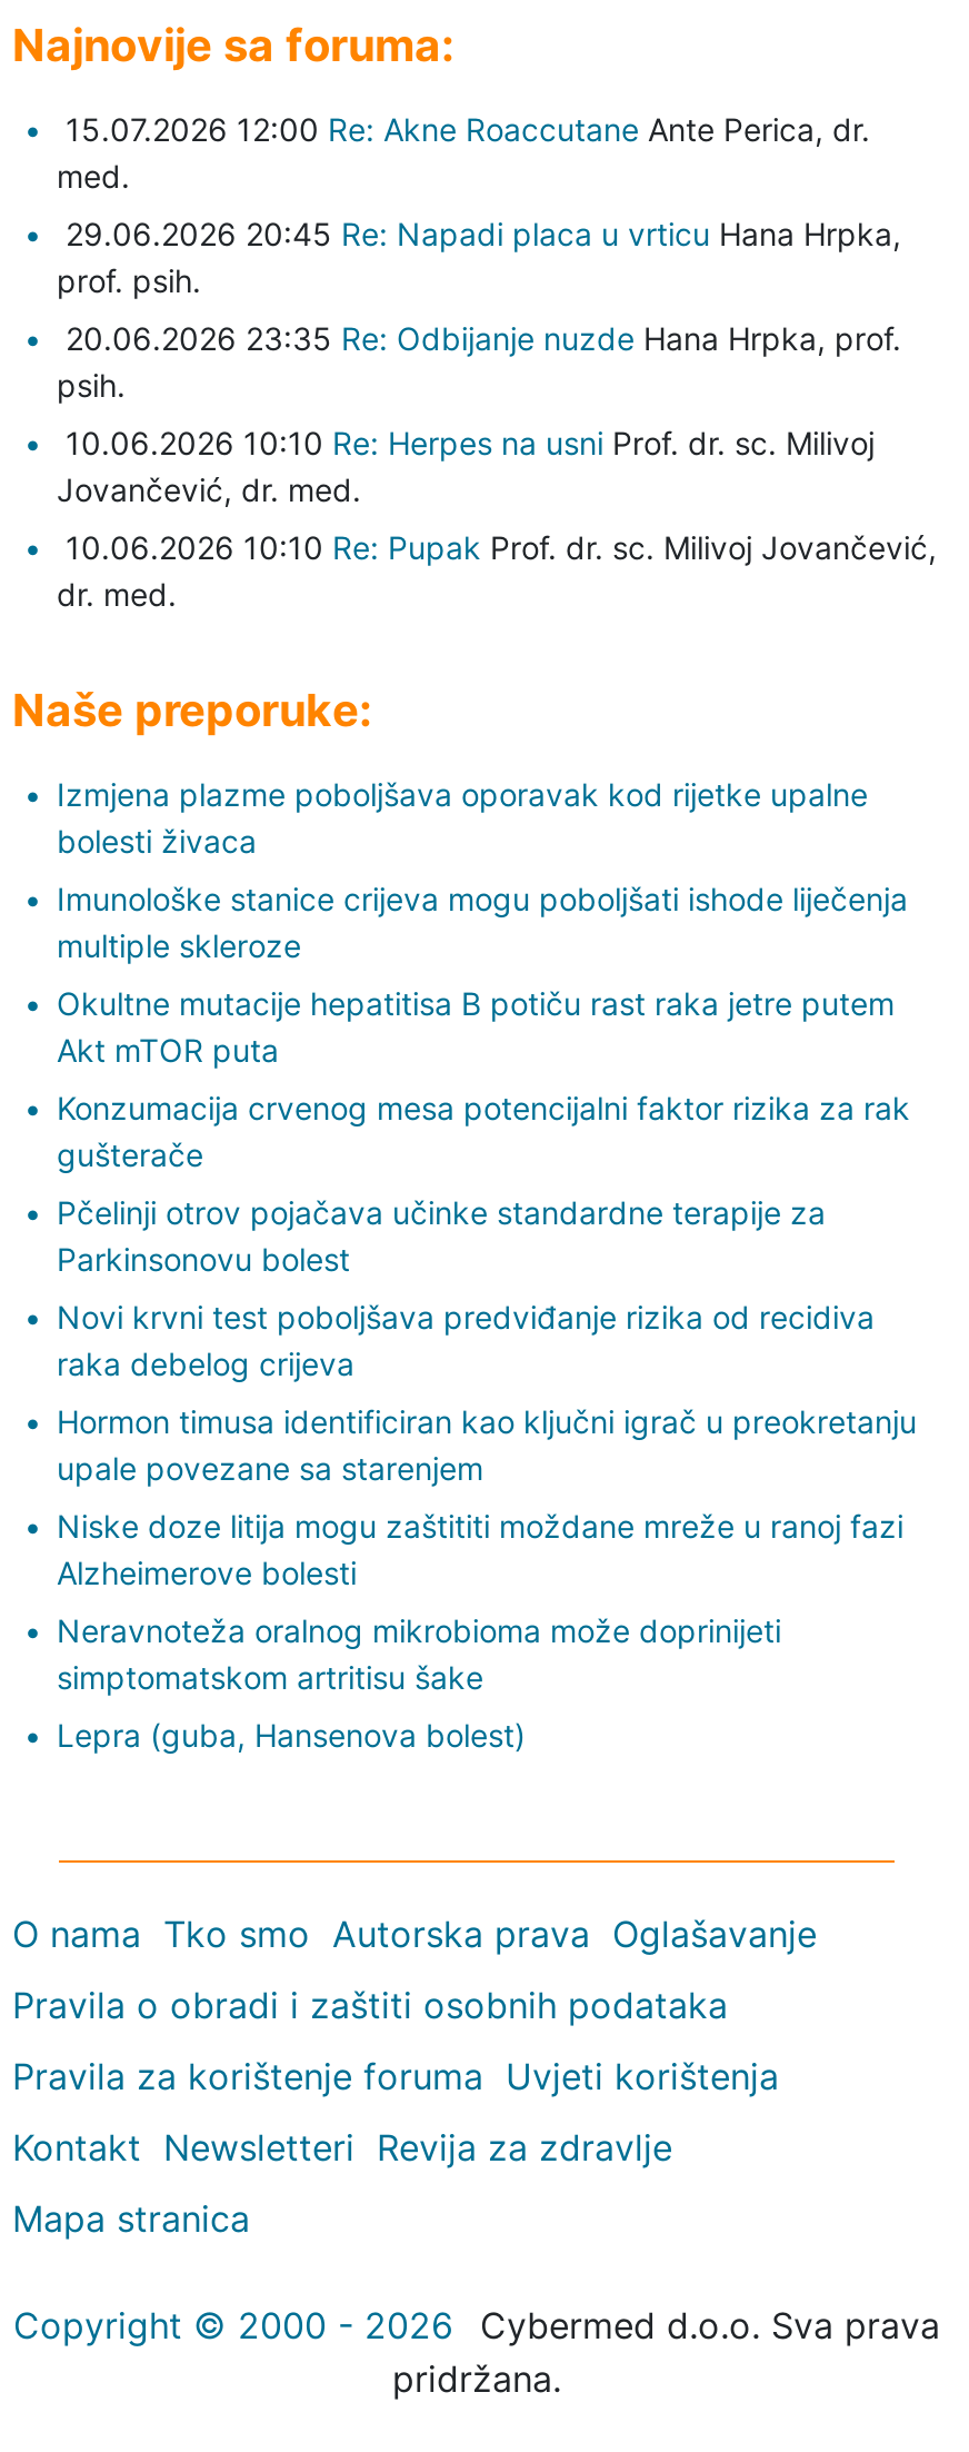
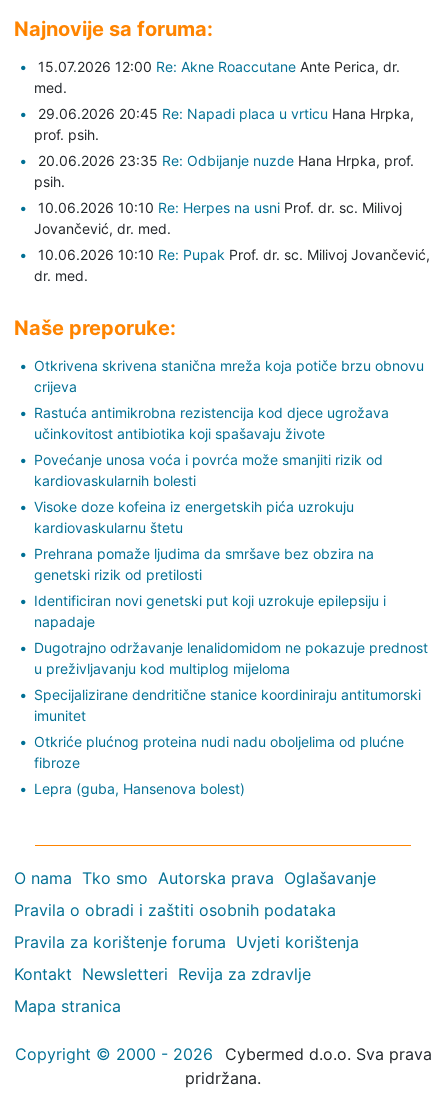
[57,775,868,859] Izmjena plazme poboljšava oporavak kod rijetke upalne | bolesti živaca -> [34,357,424,395] Otkrivena skrivena stanična mreža koja potiče brzu obnovu | crijeva
[57,879,908,964] Imunološke stanice crijeva mogu poboljšati ishode liječenja | multiple skleroze -> [34,404,389,442] Rastuća antimikrobna rezistencija kod djece ugrožava | učinkovitost antibiotika koji spašavaju živote
[57,984,895,1068] Okultne mutacije hepatitisa B potiču rast raka jetre putem | Akt mTOR puta -> [34,451,383,489] Povećanje unosa voća i povrća može smanjiti rizik od | kardiovaskularnih bolesti
[57,1088,910,1173] Konzumacija crvenog mesa potencijalni faktor rizika za rak | gušterače -> [34,498,354,536] Visoke doze kofeina iz energetskih pića uzrokuju | kardiovaskularnu štetu
[57,1193,826,1277] Pčelinji otrov pojačava učinke standardne terapije za | Parkinsonovu bolest -> [34,545,374,583] Prehrana pomaže ljudima da smršave bez obzira na | genetski rizik od pretilosti
[57,1297,875,1382] Novi krvni test poboljšava predviđanje rizika od recidiva | raka debelog crijeva -> [34,592,386,630] Identificiran novi genetski put koji uzrokuje epilepsiju i | napadaje
[57,1402,917,1486] Hormon timusa identificiran kao ključni igrač u preokretanju | upale povezane sa starenjem -> [34,639,428,677] Dugotrajno održavanje lenalidomidom ne pokazuje prednost | u preživljavanju kod multiplog mijeloma
[57,1506,903,1591] Niske doze litija mogu zaštititi moždane mreže u ranoj fazi | Alzheimerove bolesti -> [34,686,421,724] Specijalizirane dendritične stanice koordiniraju antitumorski | imunitet
[57,1611,781,1695] Neravnoteža oralnog mikrobioma može doprinijeti | simptomatskom artritisu šake -> [34,733,404,771] Otkriće plućnog proteina nudi nadu oboljelima od plućne | fibroze

